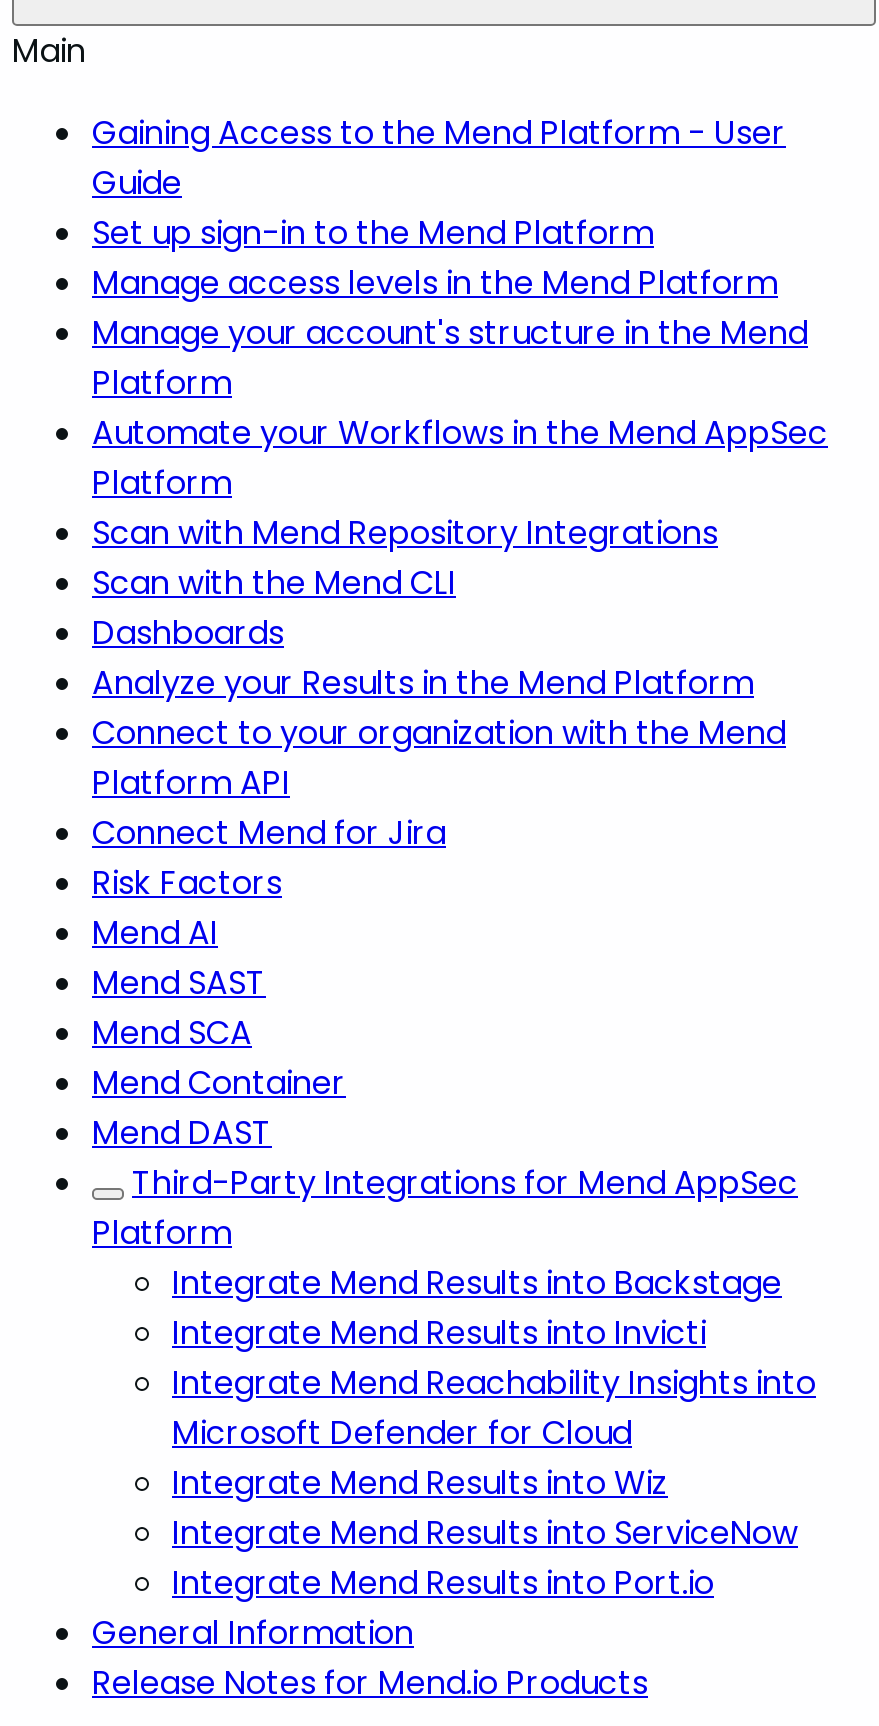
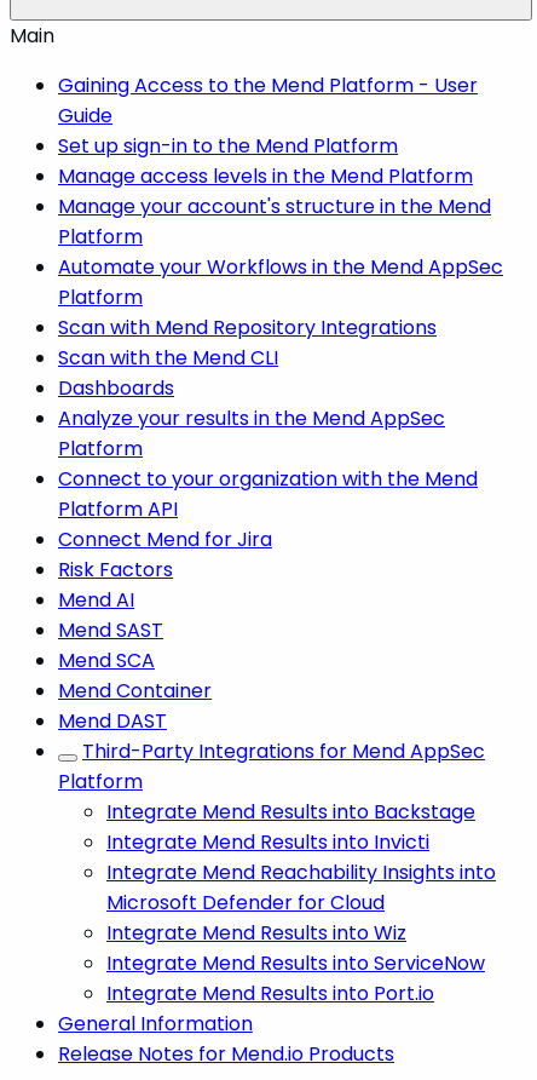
[92,660,754,706] Analyze your Results in the Mend Platform -> [58,404,445,462] Analyze your results in the Mend AppSec | Platform

